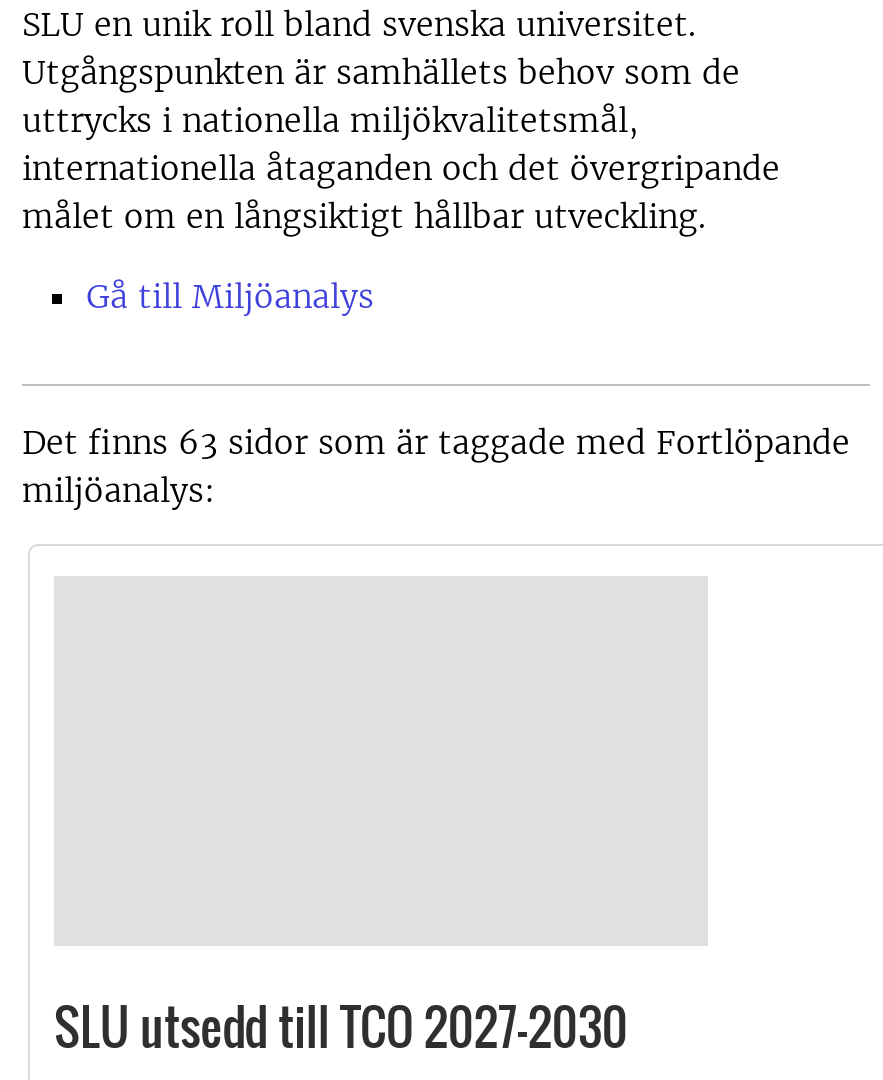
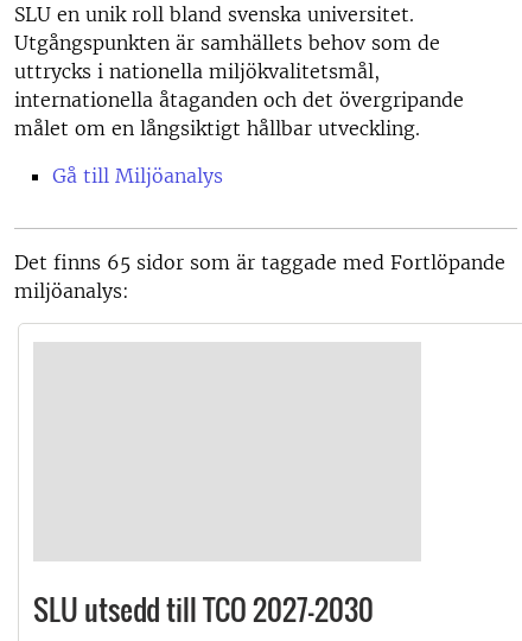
[22,422,850,462] Det finns 63 sidor som är taggade med Fortlöpande -> [14,250,505,274] Det finns 65 sidor som är taggade med Fortlöpande

